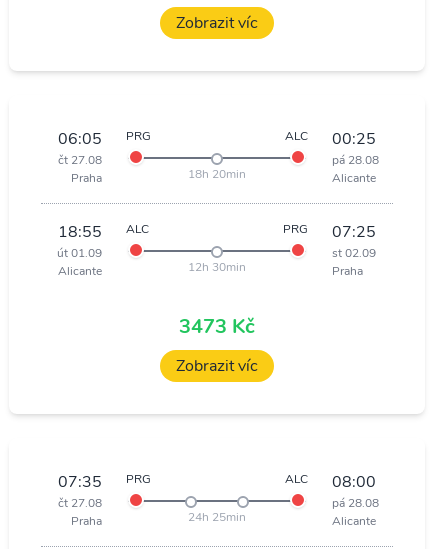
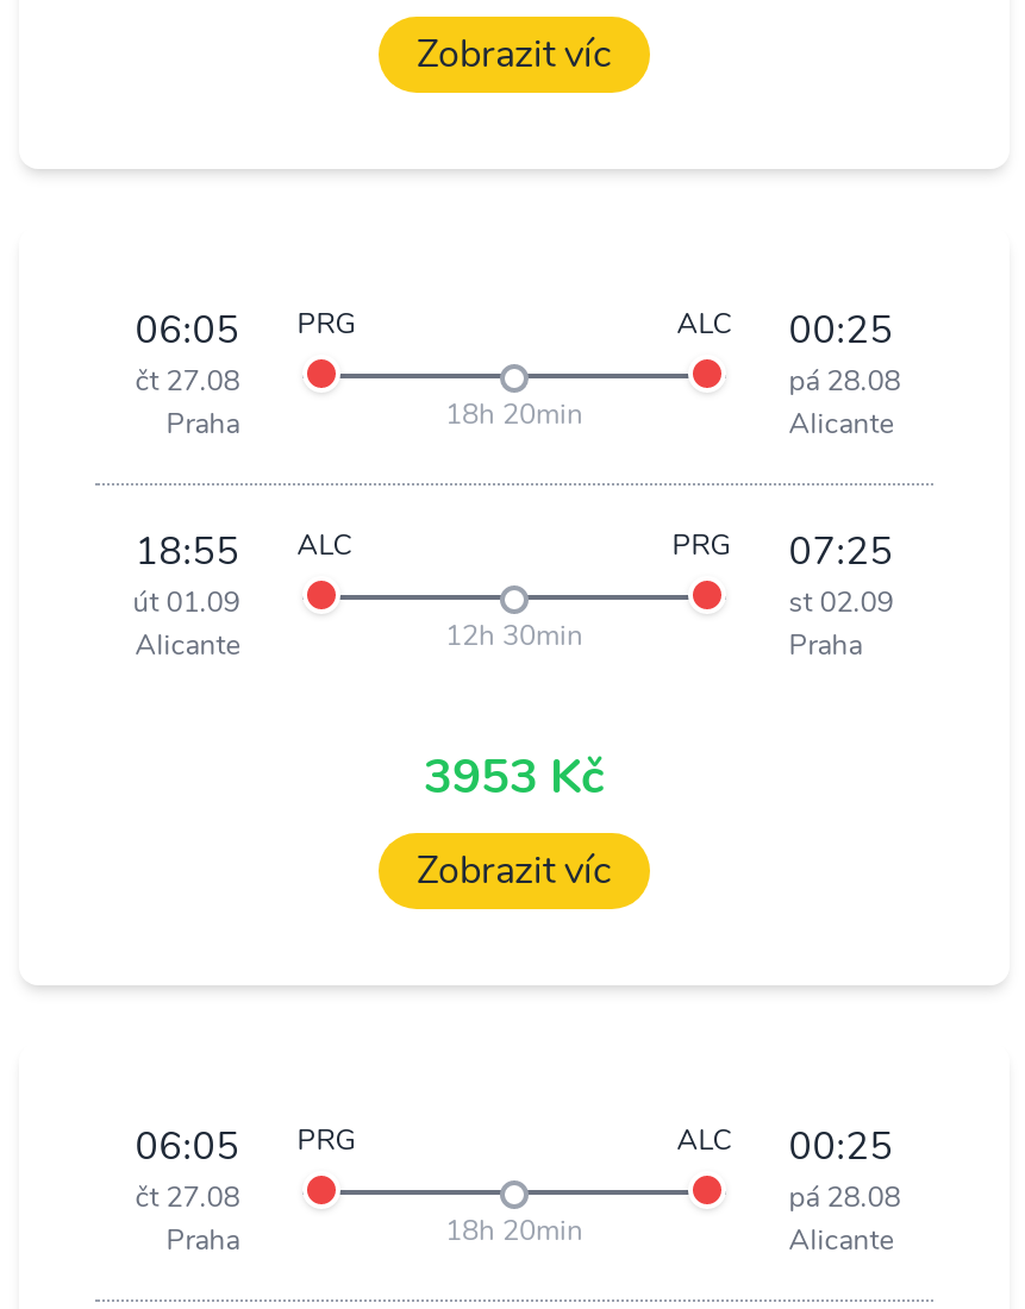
[179,313,255,340] 3473 Kč -> [424,745,605,809] 3953 Kč
[58,471,151,493] 07:35 PRG -> [135,1121,357,1173] 06:05 PRG
[285,471,376,493] ALC 08:00 -> [677,1121,893,1173] ALC 00:25
[188,509,246,525] 24h 25min -> [445,1211,583,1249] 18h 20min

